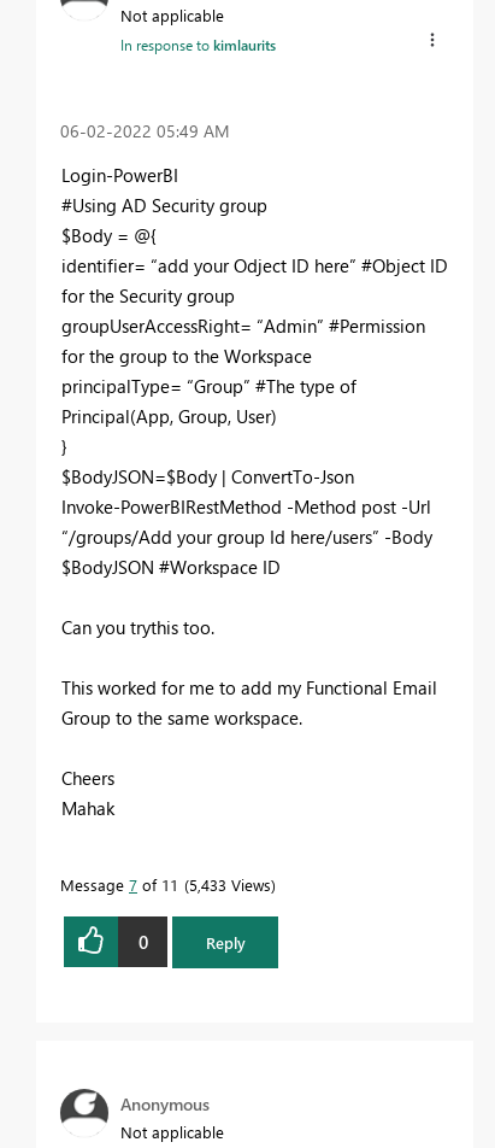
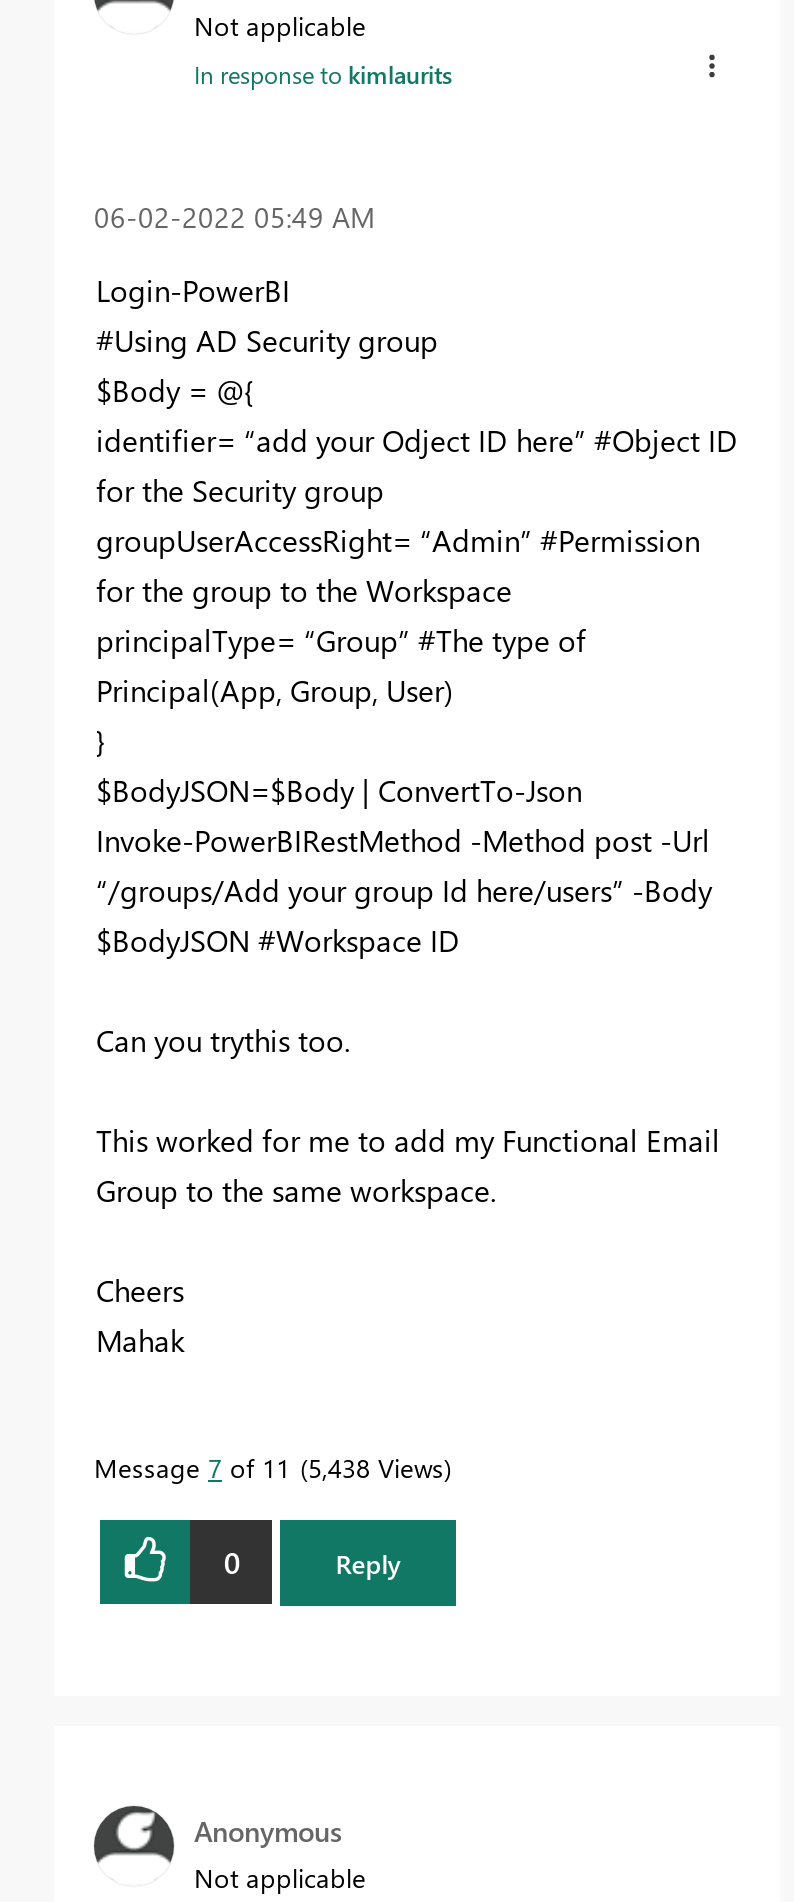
[60,875,271,895] Message 7 of 11 5,433 Views -> [94,1451,444,1485] Message 7 of 11 5,438 Views

